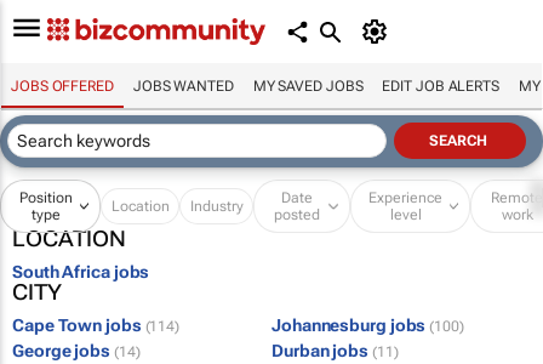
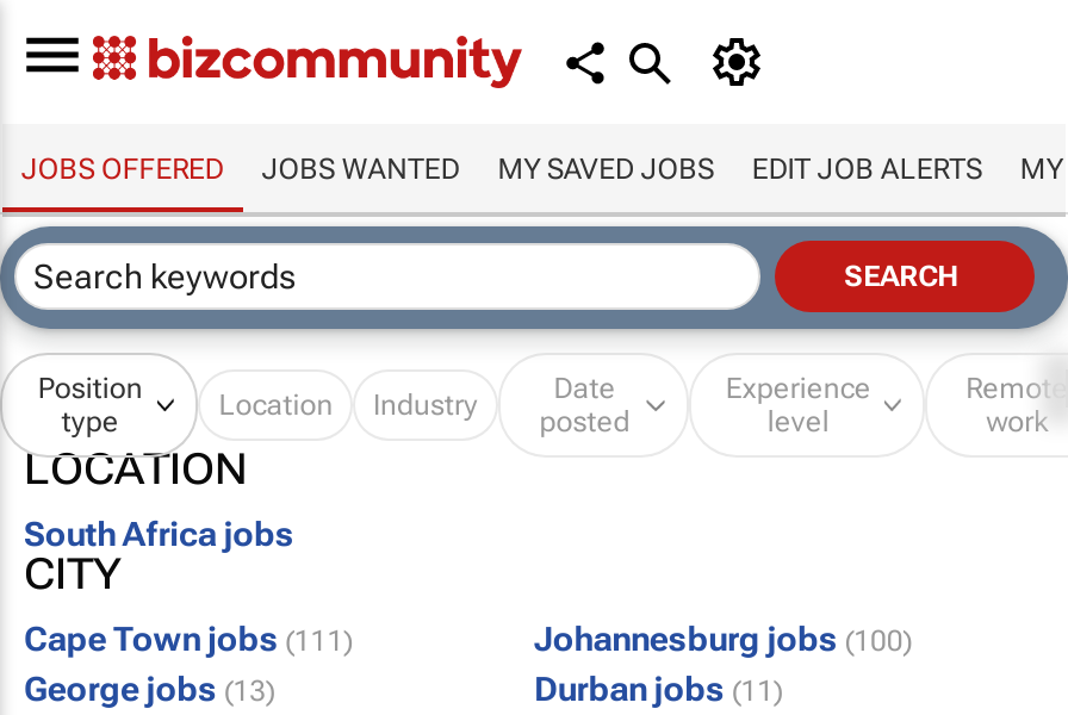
[12,315,179,335] Cape Town jobs (114) -> [24,619,353,657] Cape Town jobs (111)
[12,341,140,360] George jobs (14) -> [24,669,275,707] George jobs (13)

